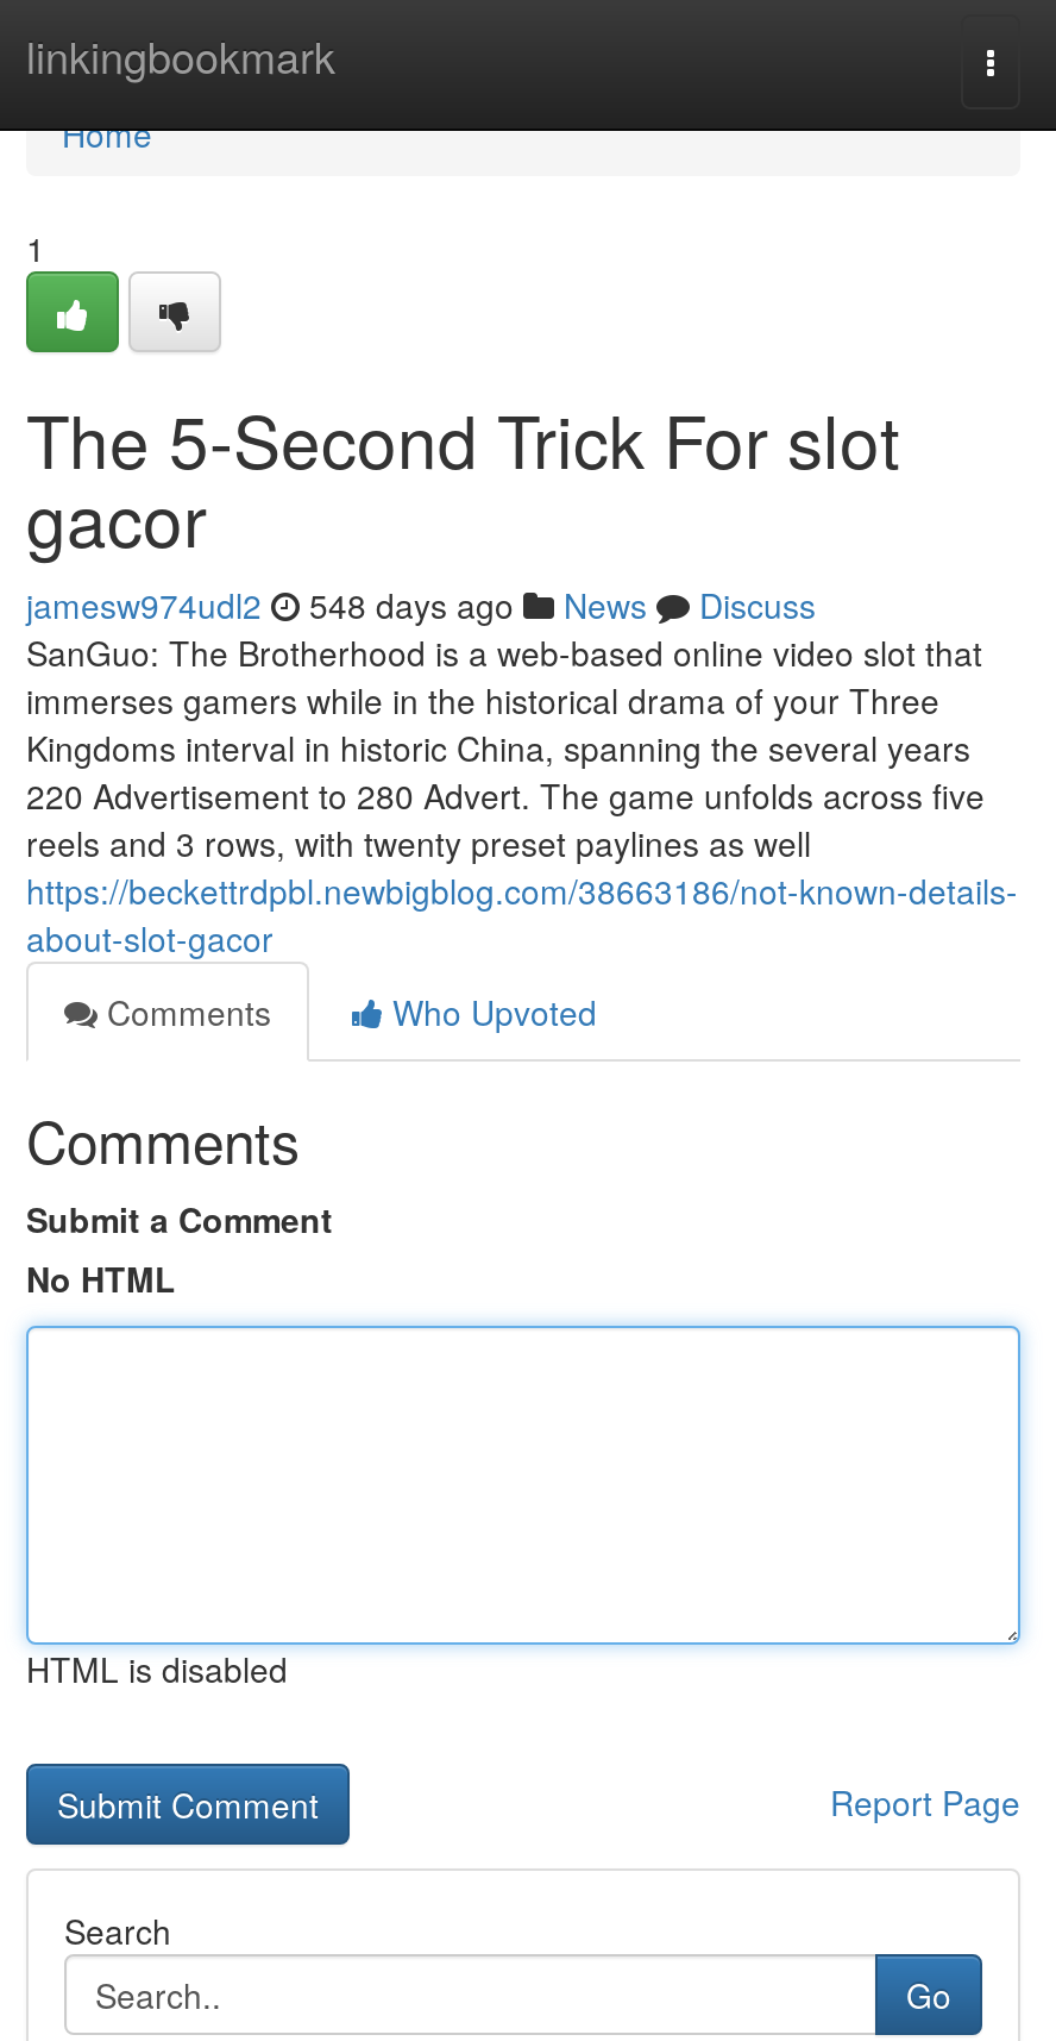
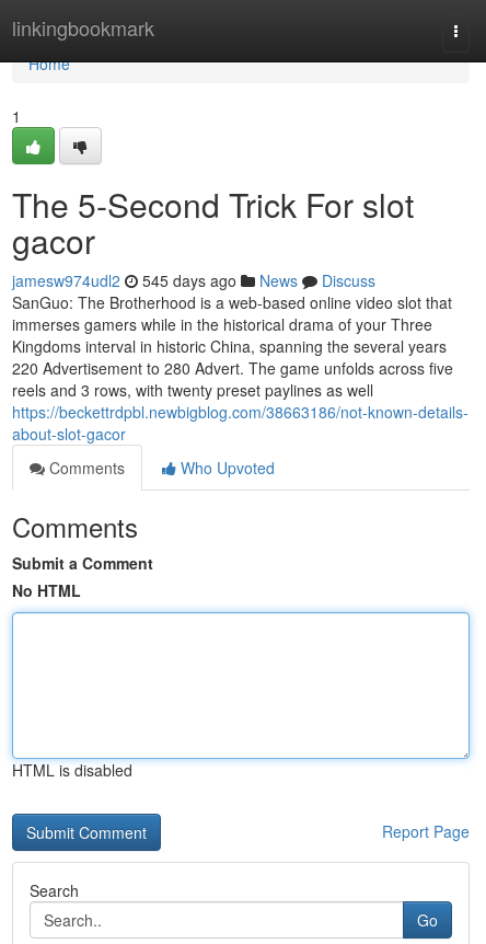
[26,581,816,628] jamesw974udl2 548 days ago News Discuss -> [12,269,375,291] jamesw974udl2 545 days ago News Discuss

